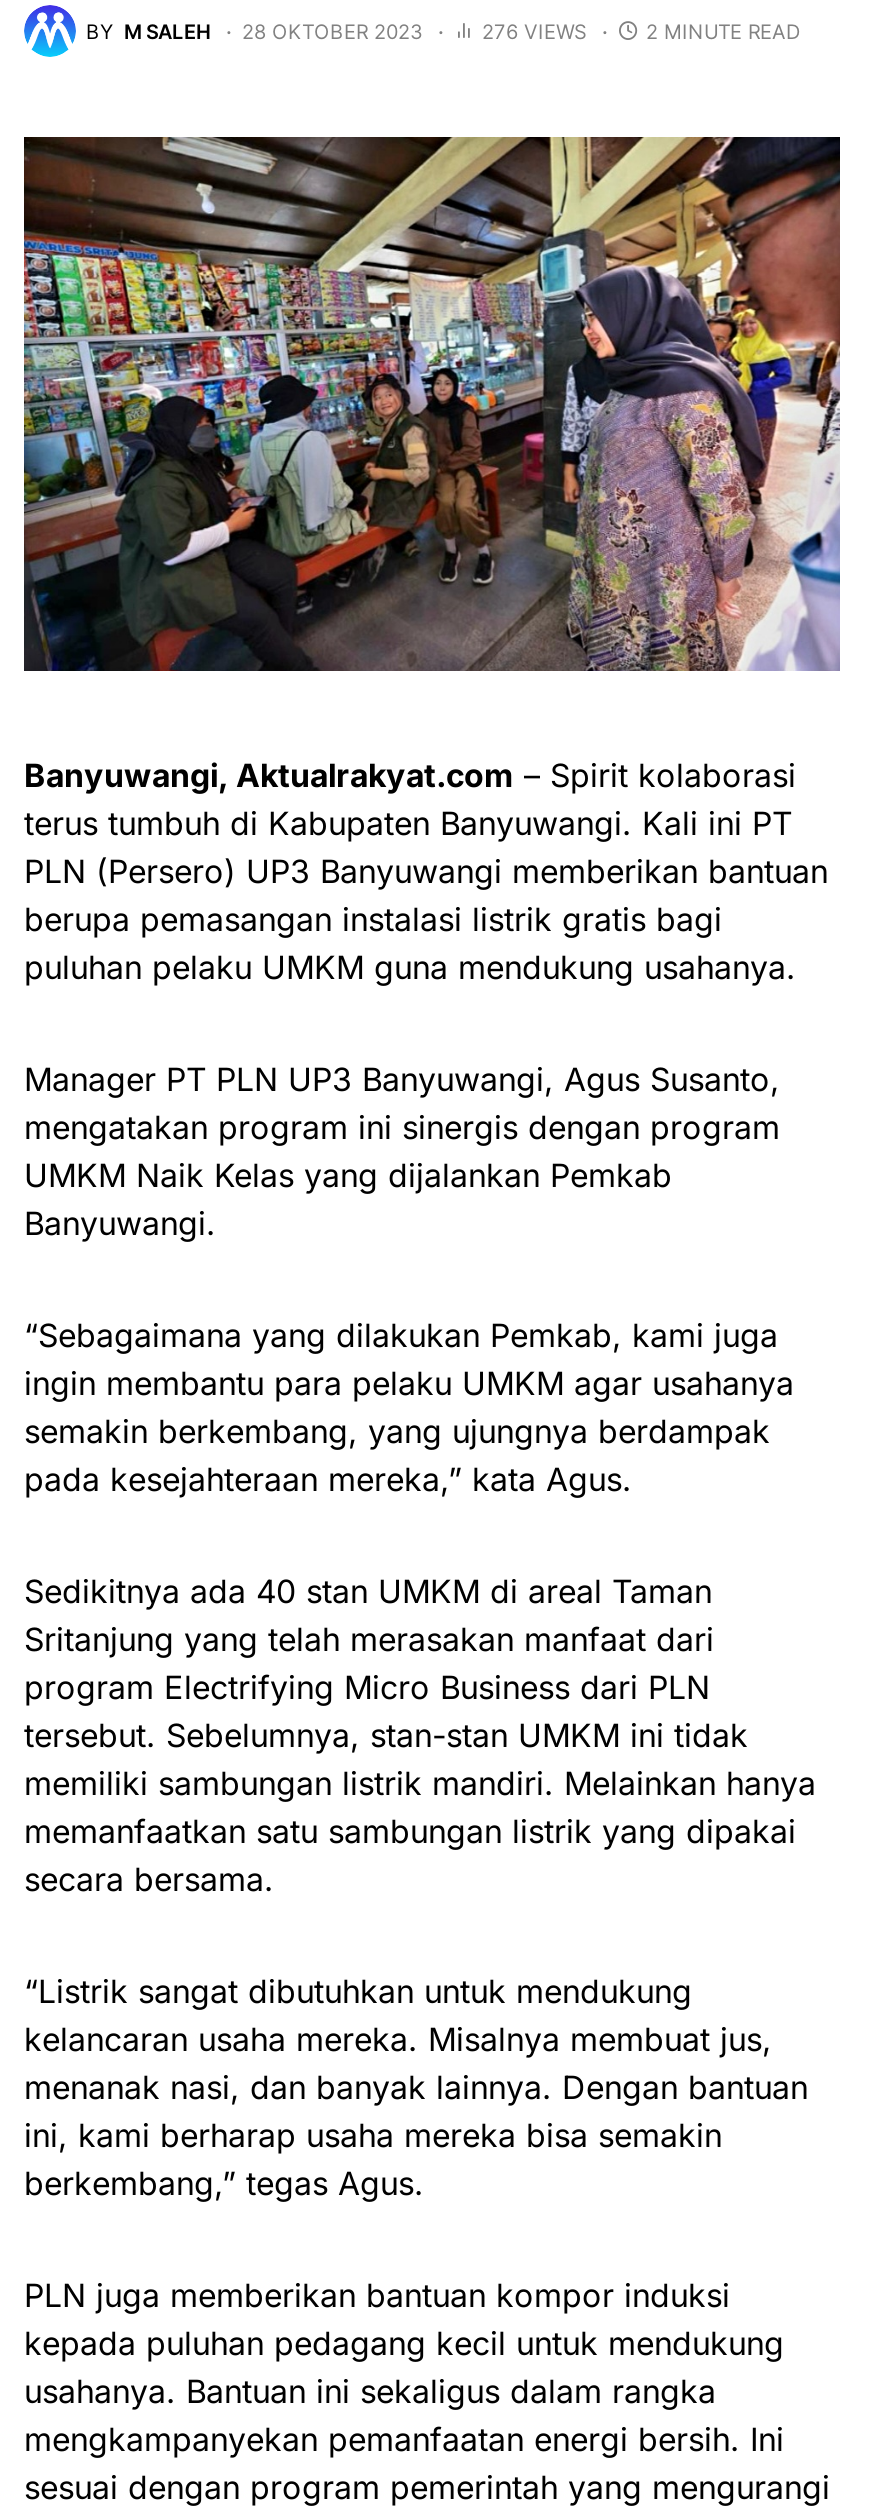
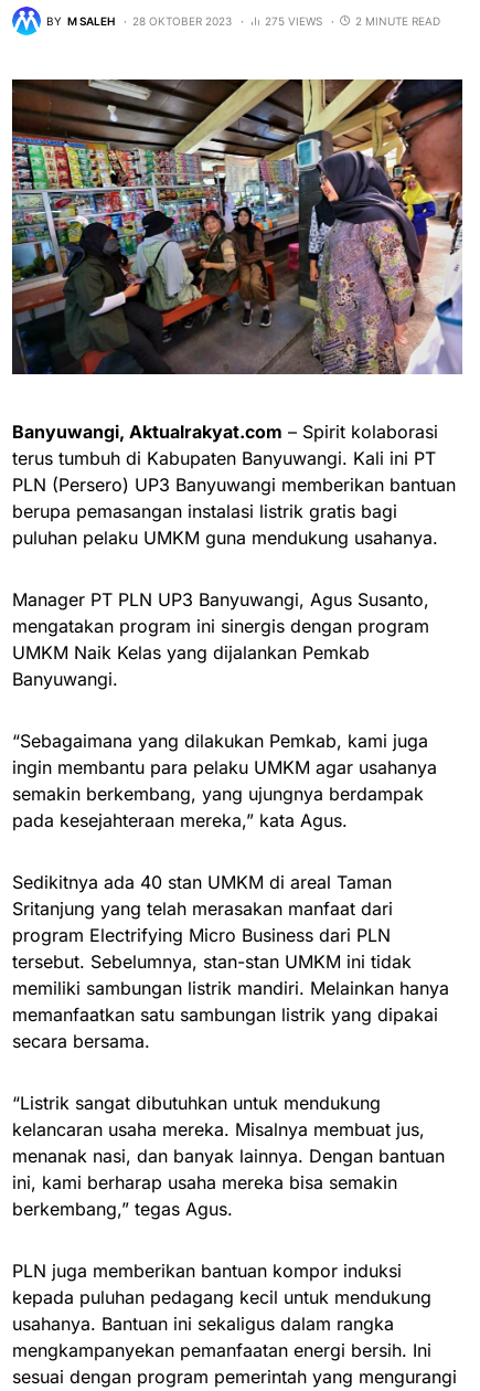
[482,18,586,42] 276 VIEWS -> [265,14,322,27] 275 VIEWS

